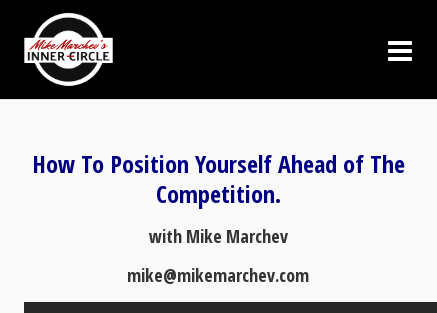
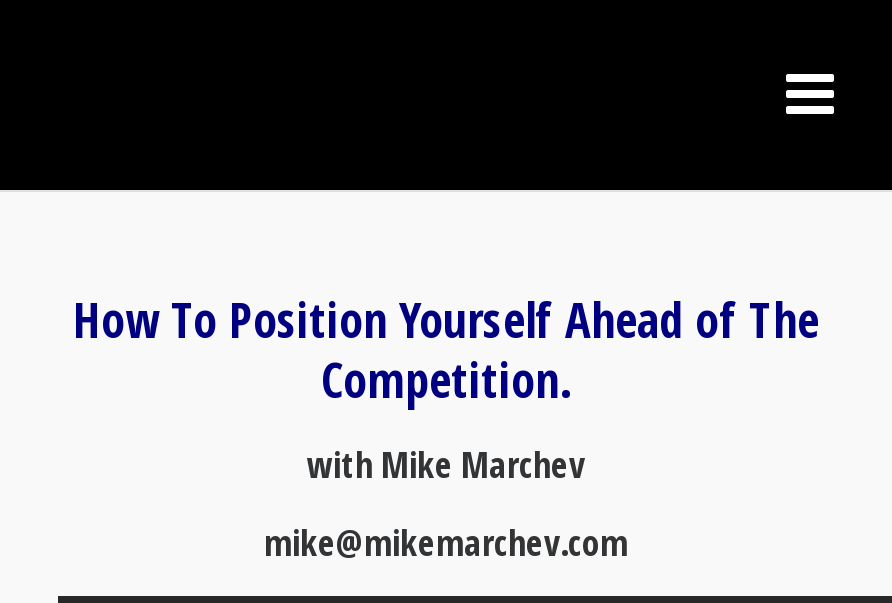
[23,12,114,87] [image] -> none

